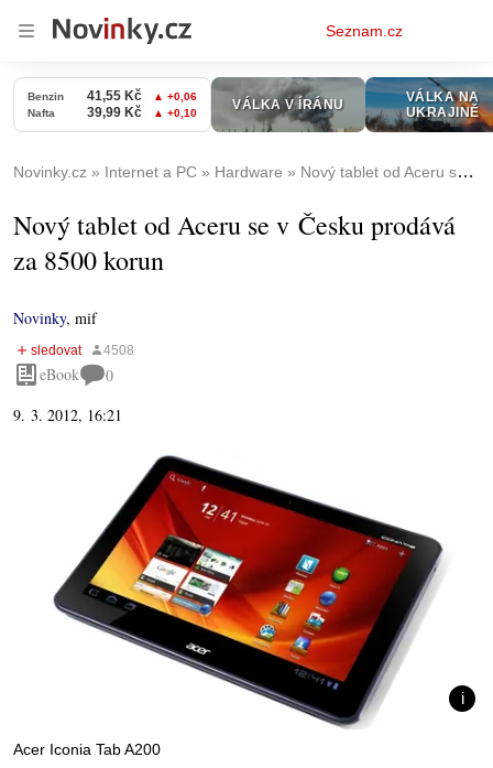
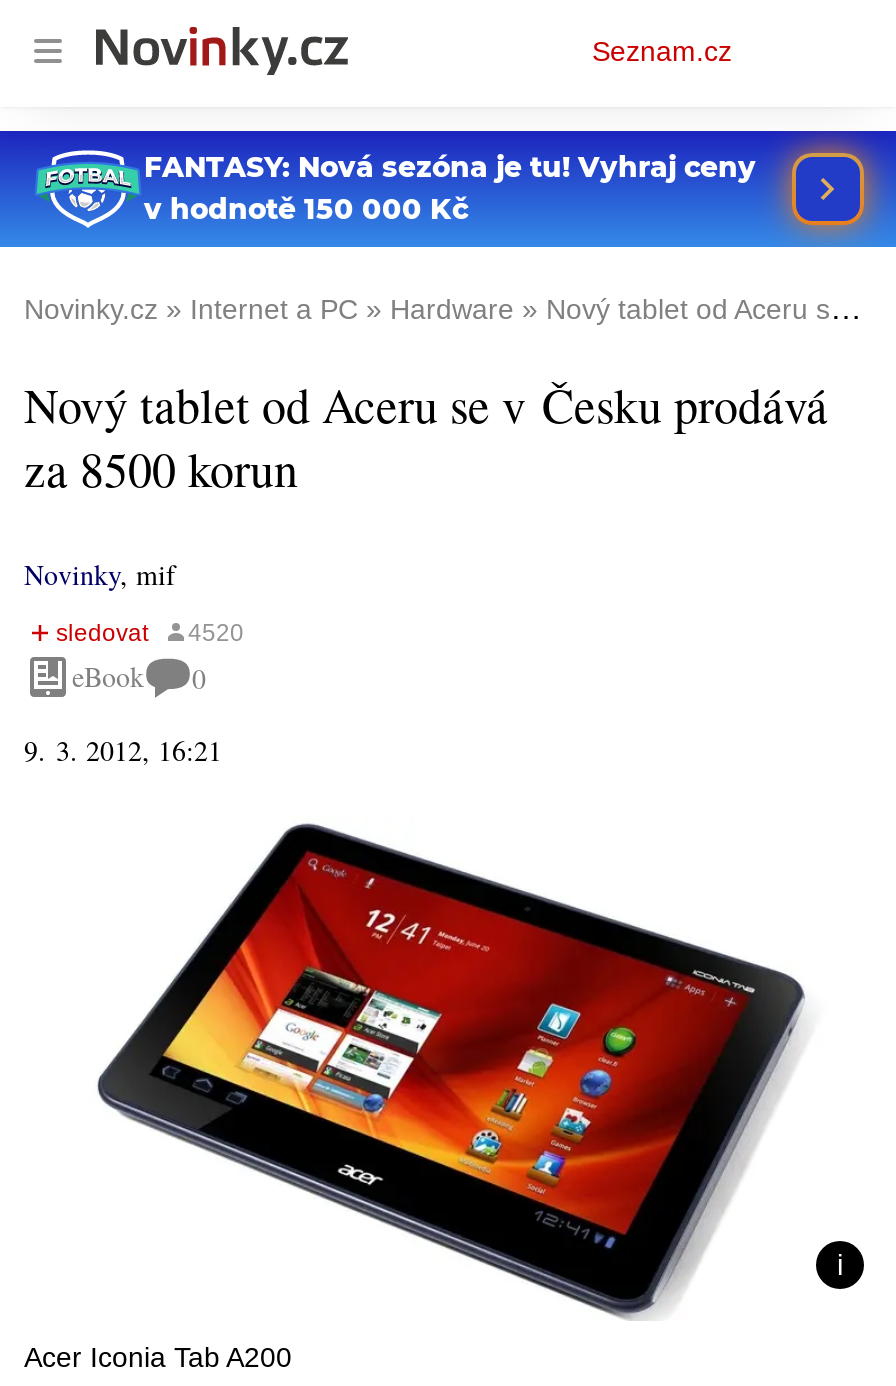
[3,75,490,138] [image] -> [6,129,890,249] [image]

